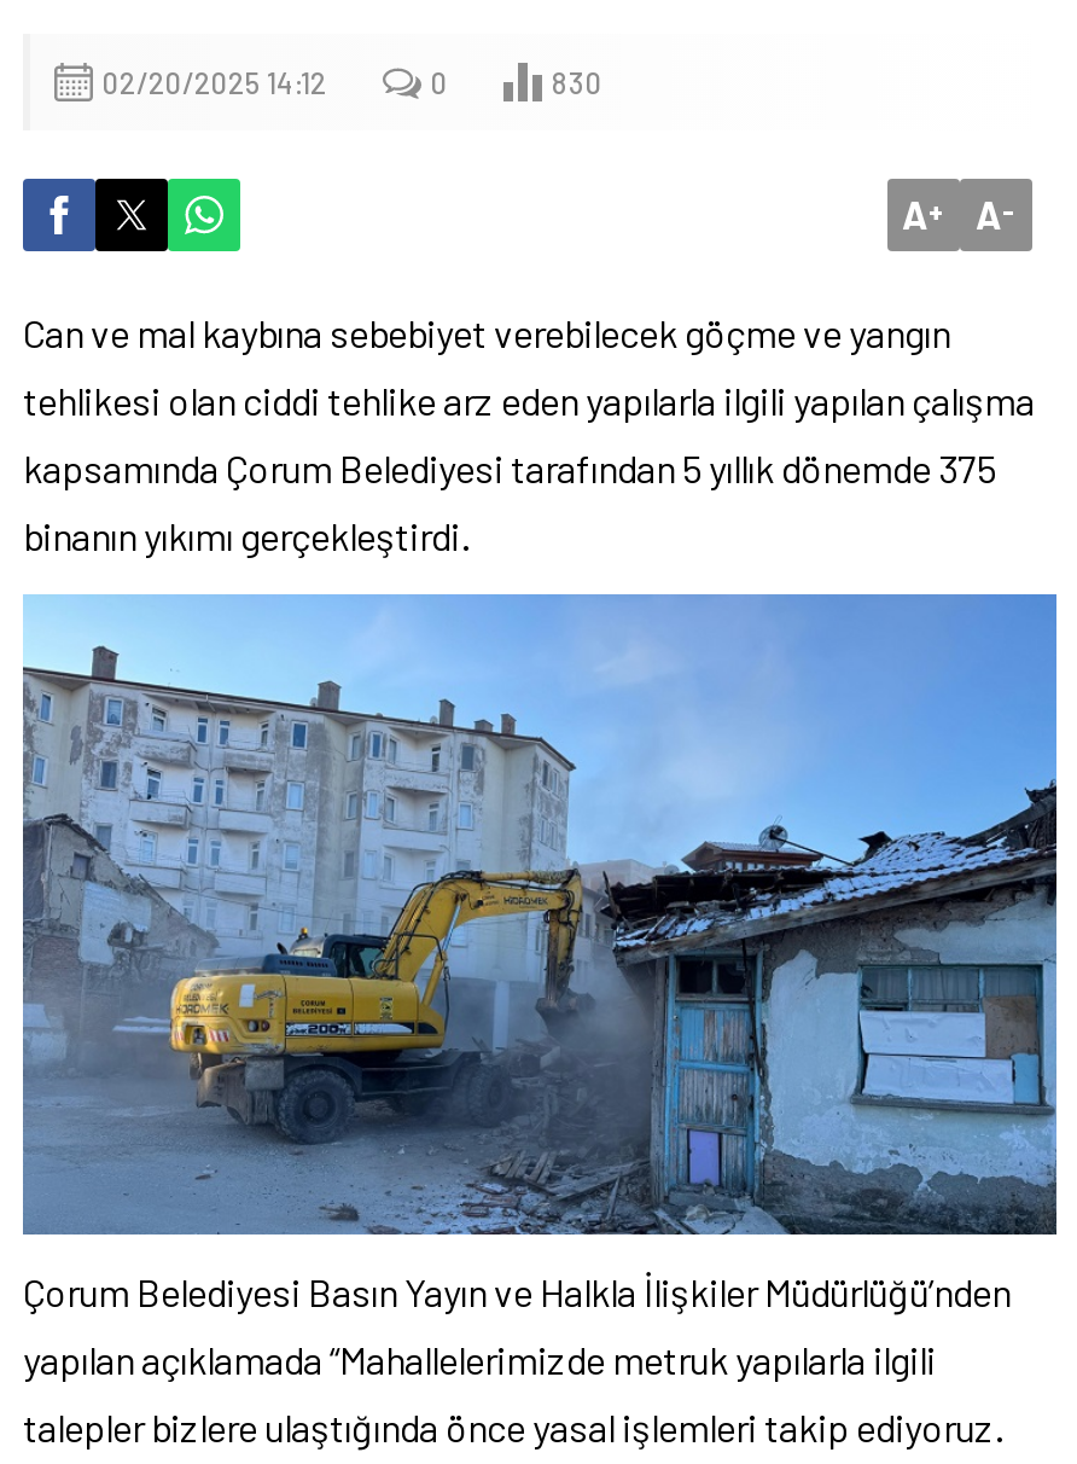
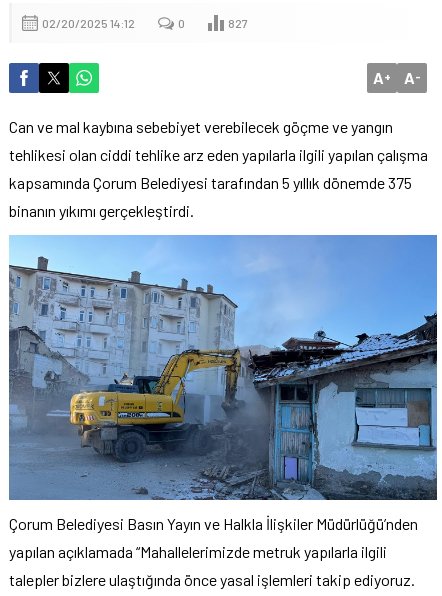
[552,65,602,99] 830 -> [228,16,248,30] 827

